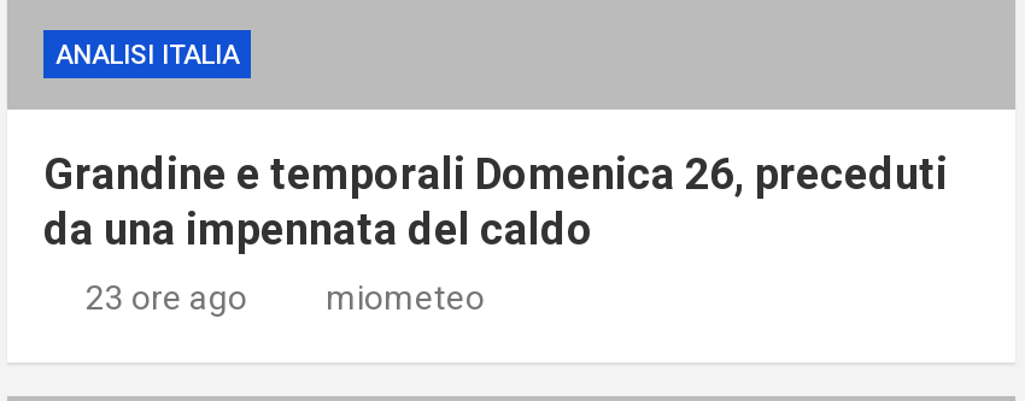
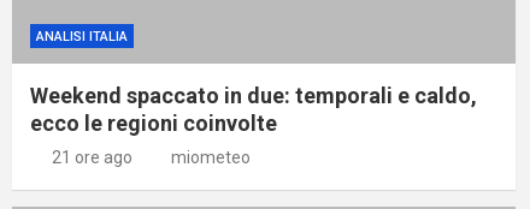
[43,147,948,253] Grandine e temporali Domenica 26, preceduti | da una impennata del caldo -> [30,82,477,135] Weekend spaccato in due: temporali e caldo, | ecco le regioni coinvolte
[86,277,247,316] 23 ore ago -> [51,147,132,166] 21 ore ago

